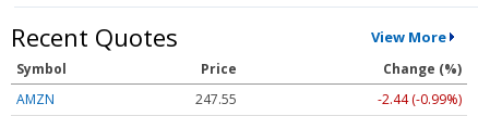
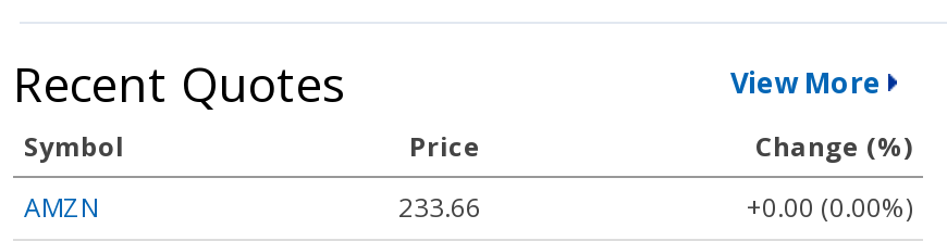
[195,89,237,108] 247.55 -> [398,188,481,225] 233.66
[378,89,462,108] -2.44 (-0.99%) -> [747,188,912,225] +0.00 (0.00%)

